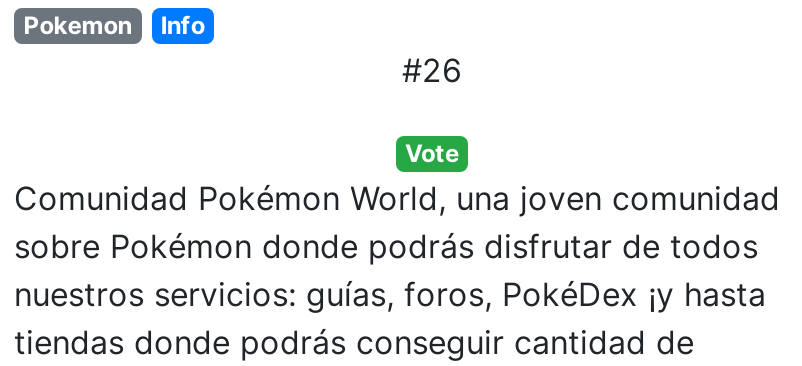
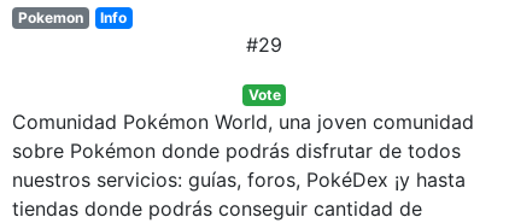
[402,49,462,89] #26 -> [246,32,282,56] #29

